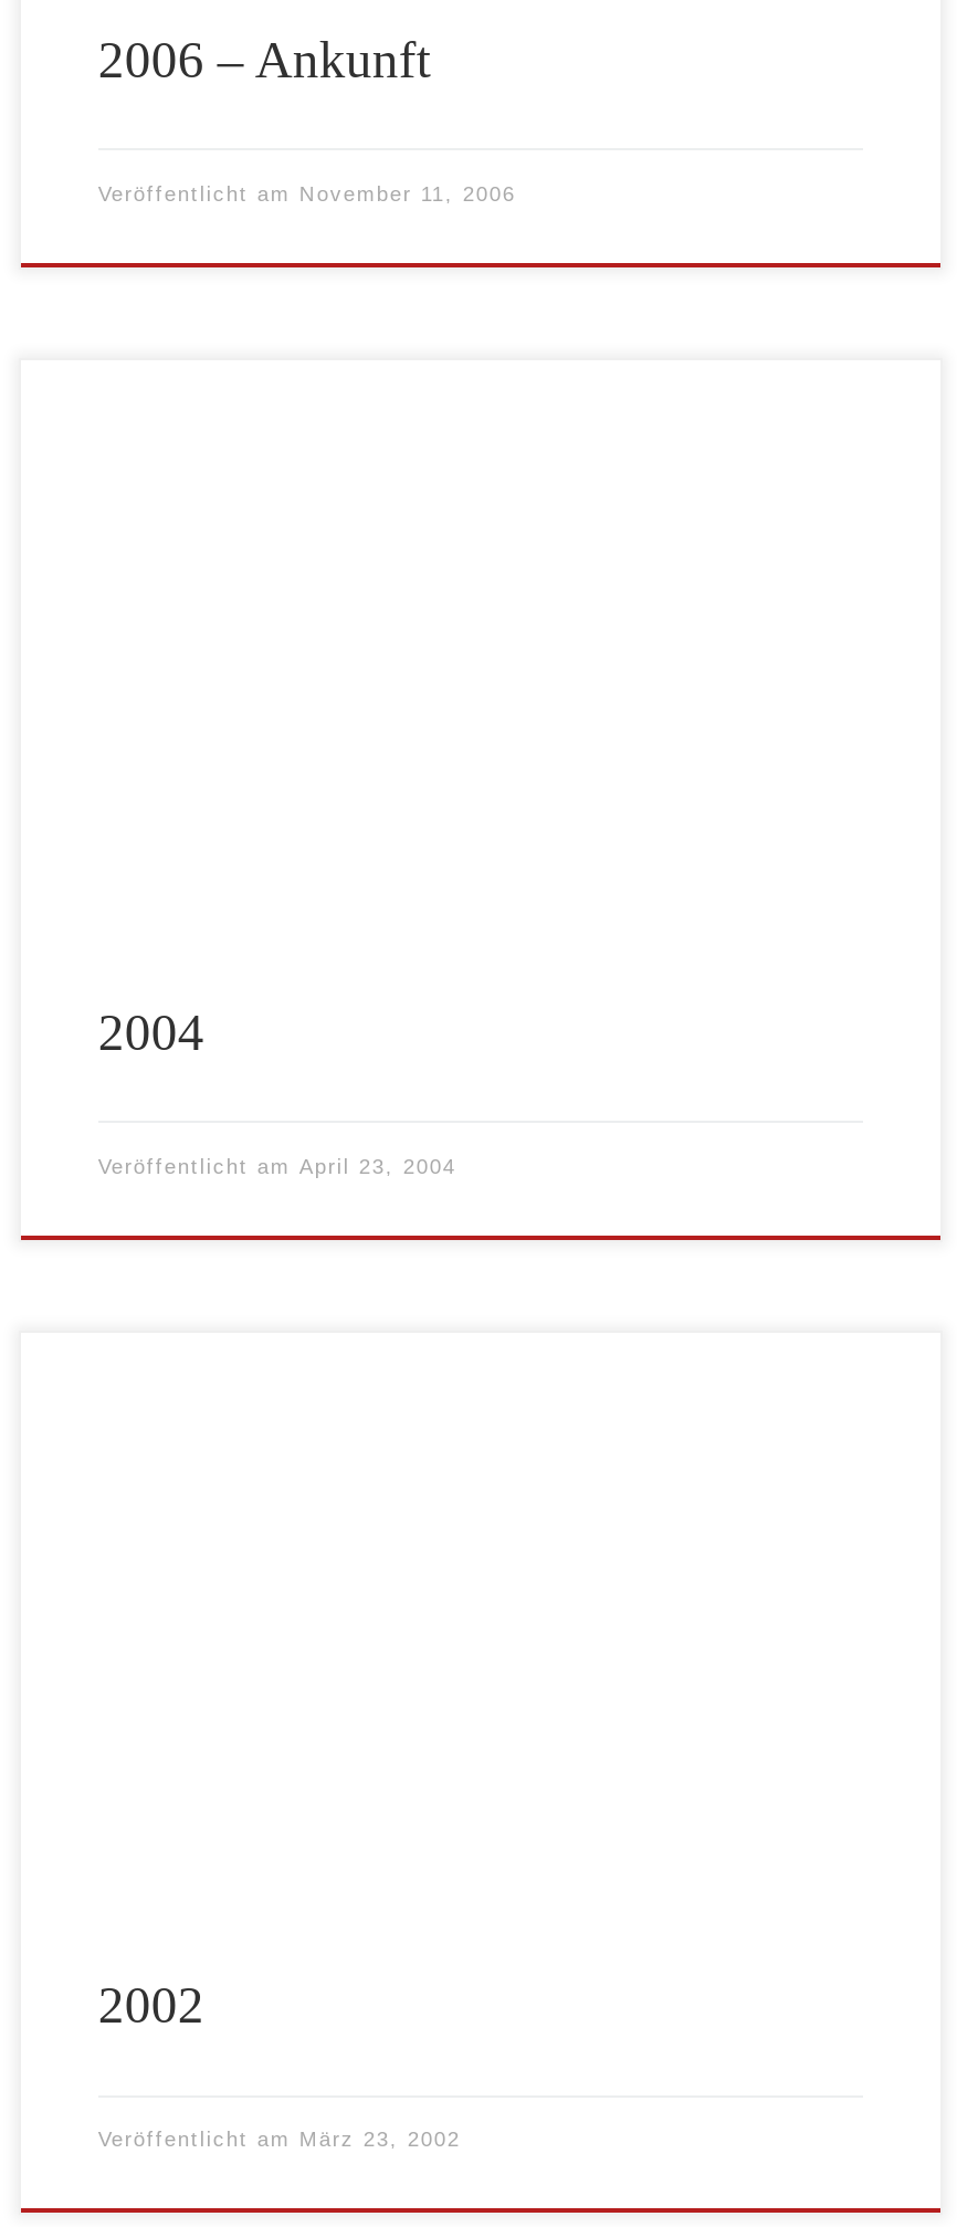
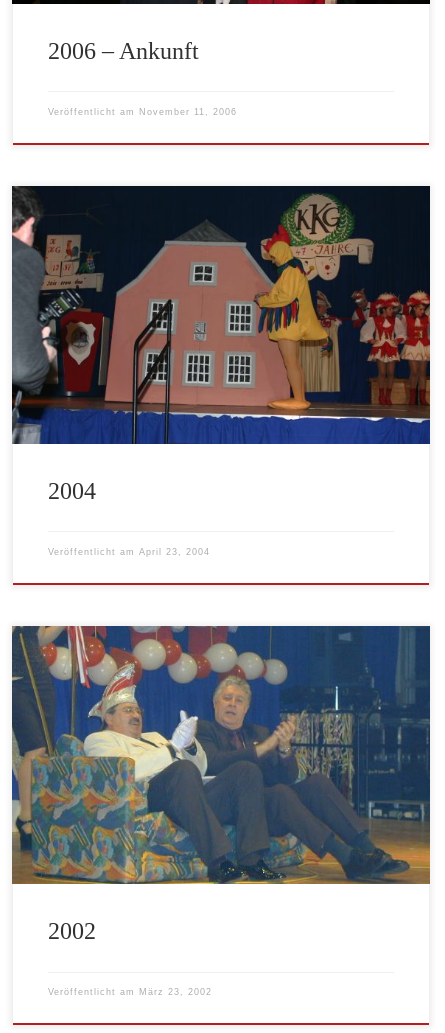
none -> [11,185,431,445] [image]
none -> [11,625,431,885] [image]

